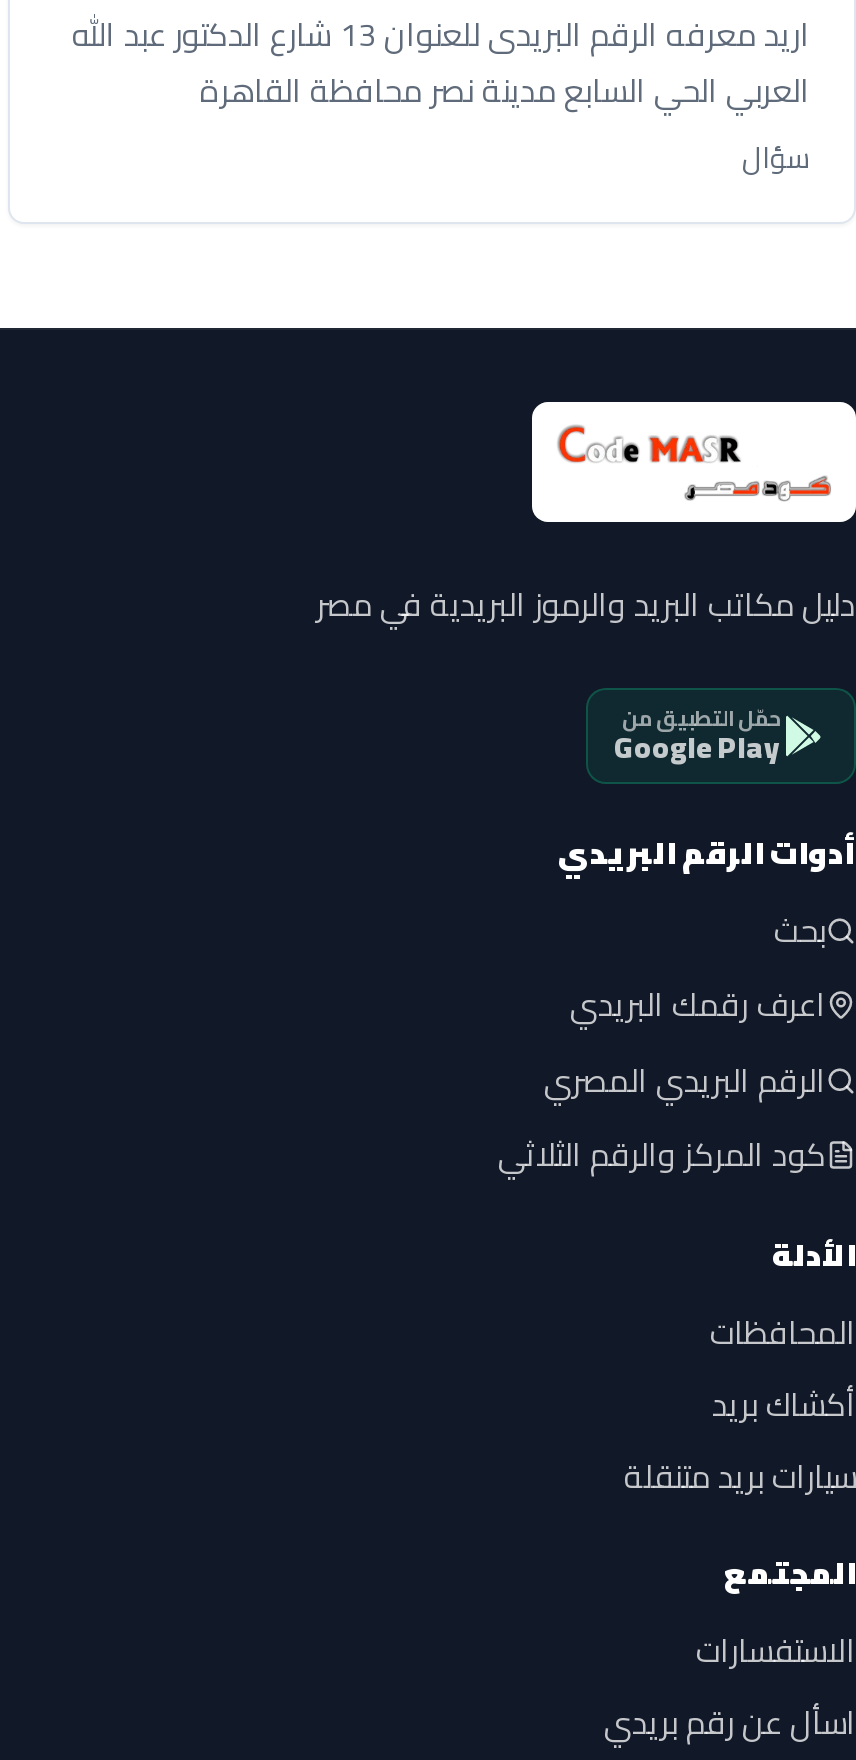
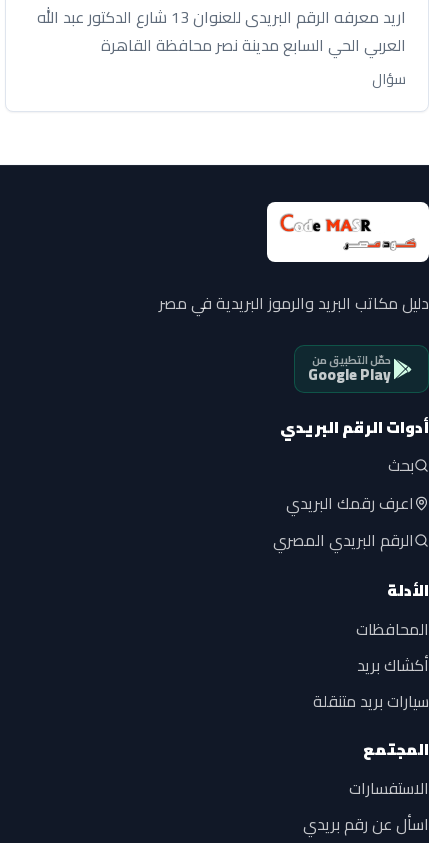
[498,1124,826,1184] كود المركز والرقم الثلاثي -> none

